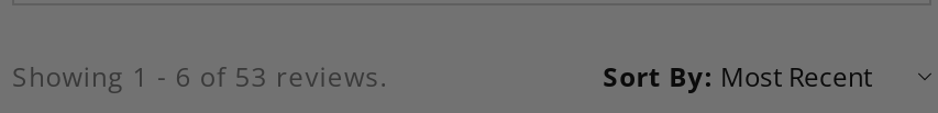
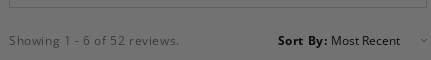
[12,58,388,95] Showing 1 - 6 of 53 reviews. -> [9,32,180,49] Showing 1 - 6 of 52 reviews.

